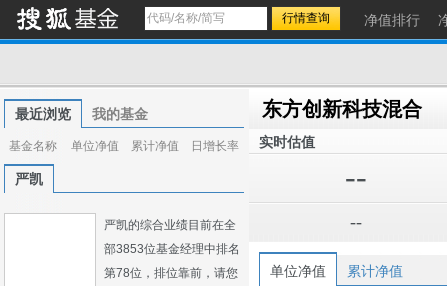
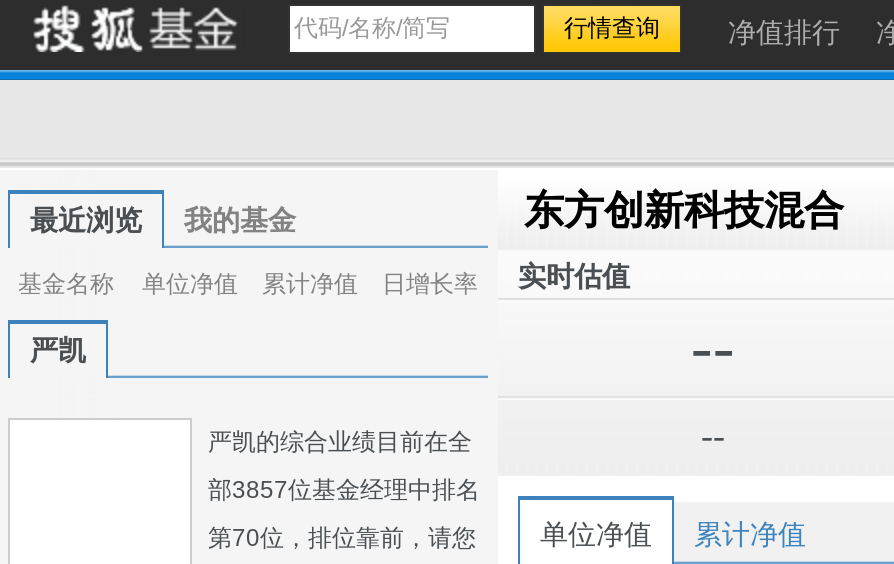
[104,242,240,256] 部3853位基金经理中排名 -> [208,476,480,504] 部3857位基金经理中排名
[104,266,238,280] 第78位，排位靠前，请您 -> [208,524,476,552] 第70位，排位靠前，请您

